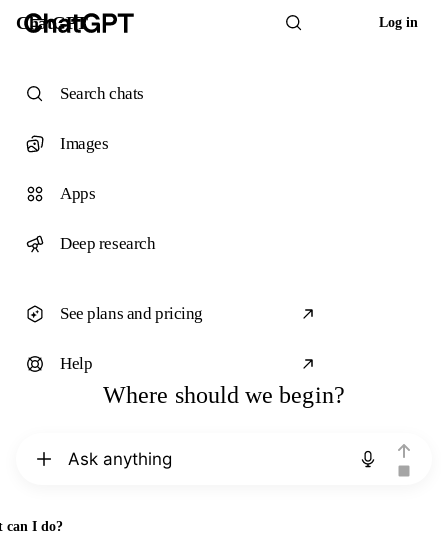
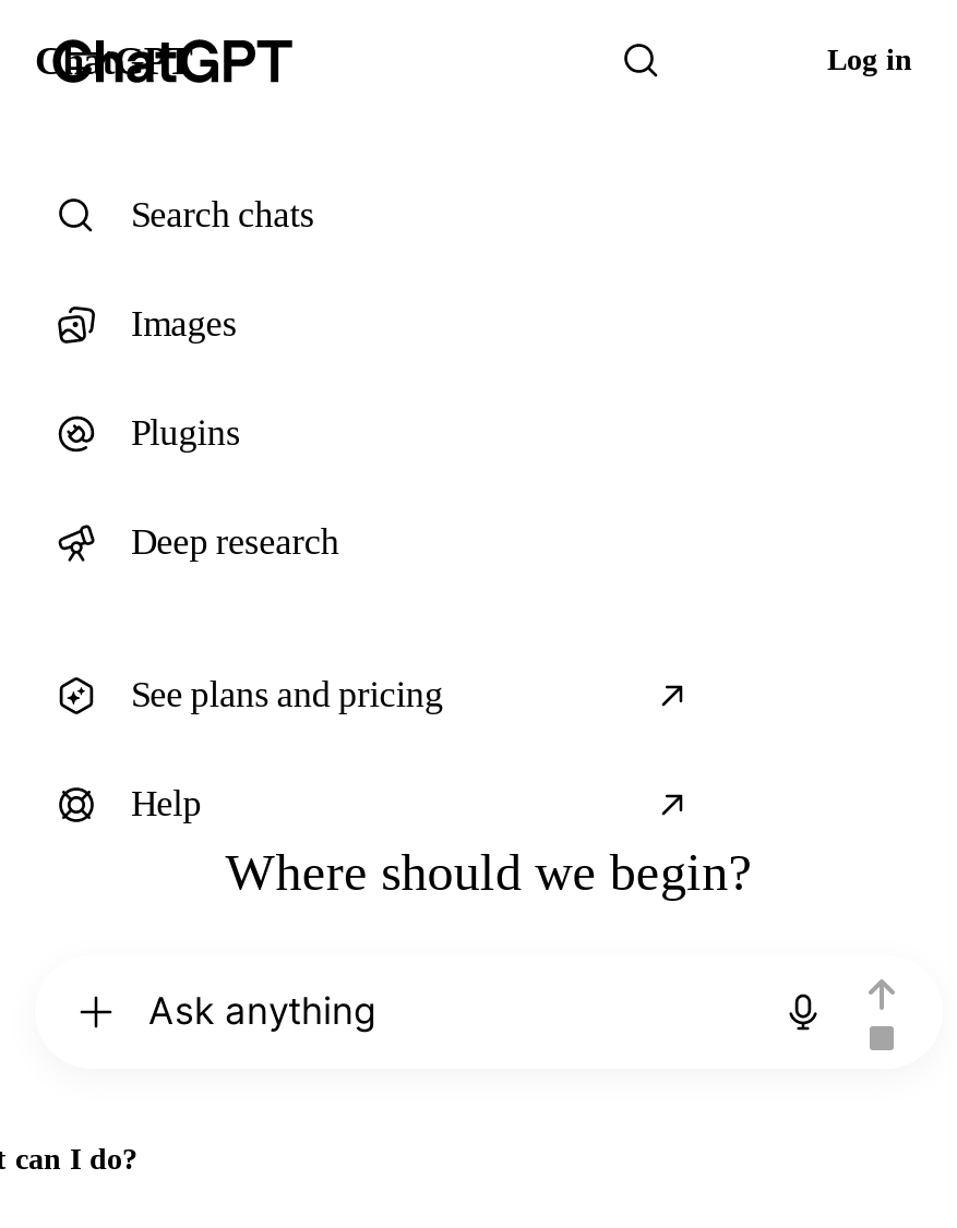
[60,184,95,203] Apps -> [131,412,240,454] Plugins

